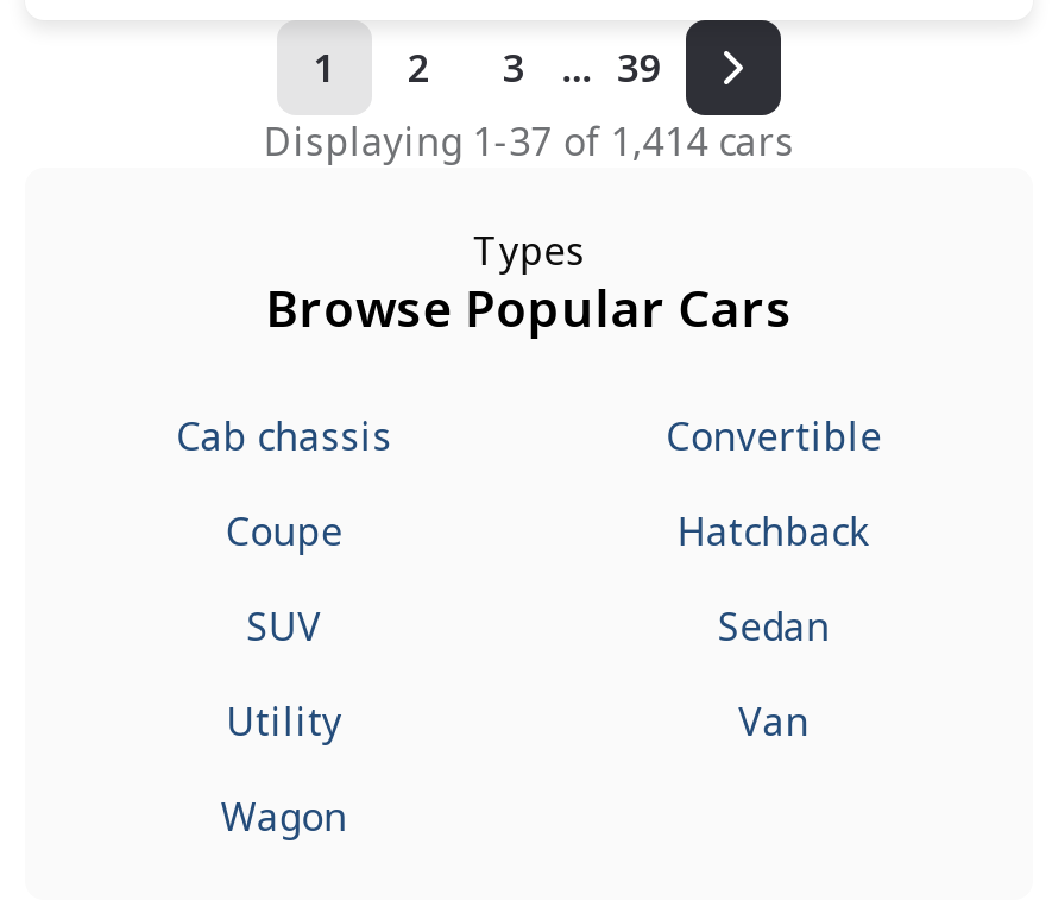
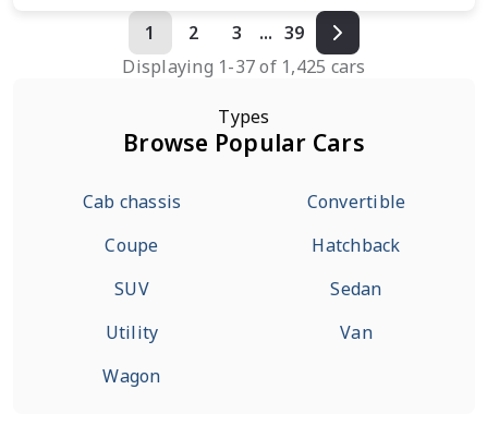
[264,115,794,168] Displaying 1 - 37 of 1,414cars -> [122,54,366,78] Displaying 1 - 37 of 1,425cars

